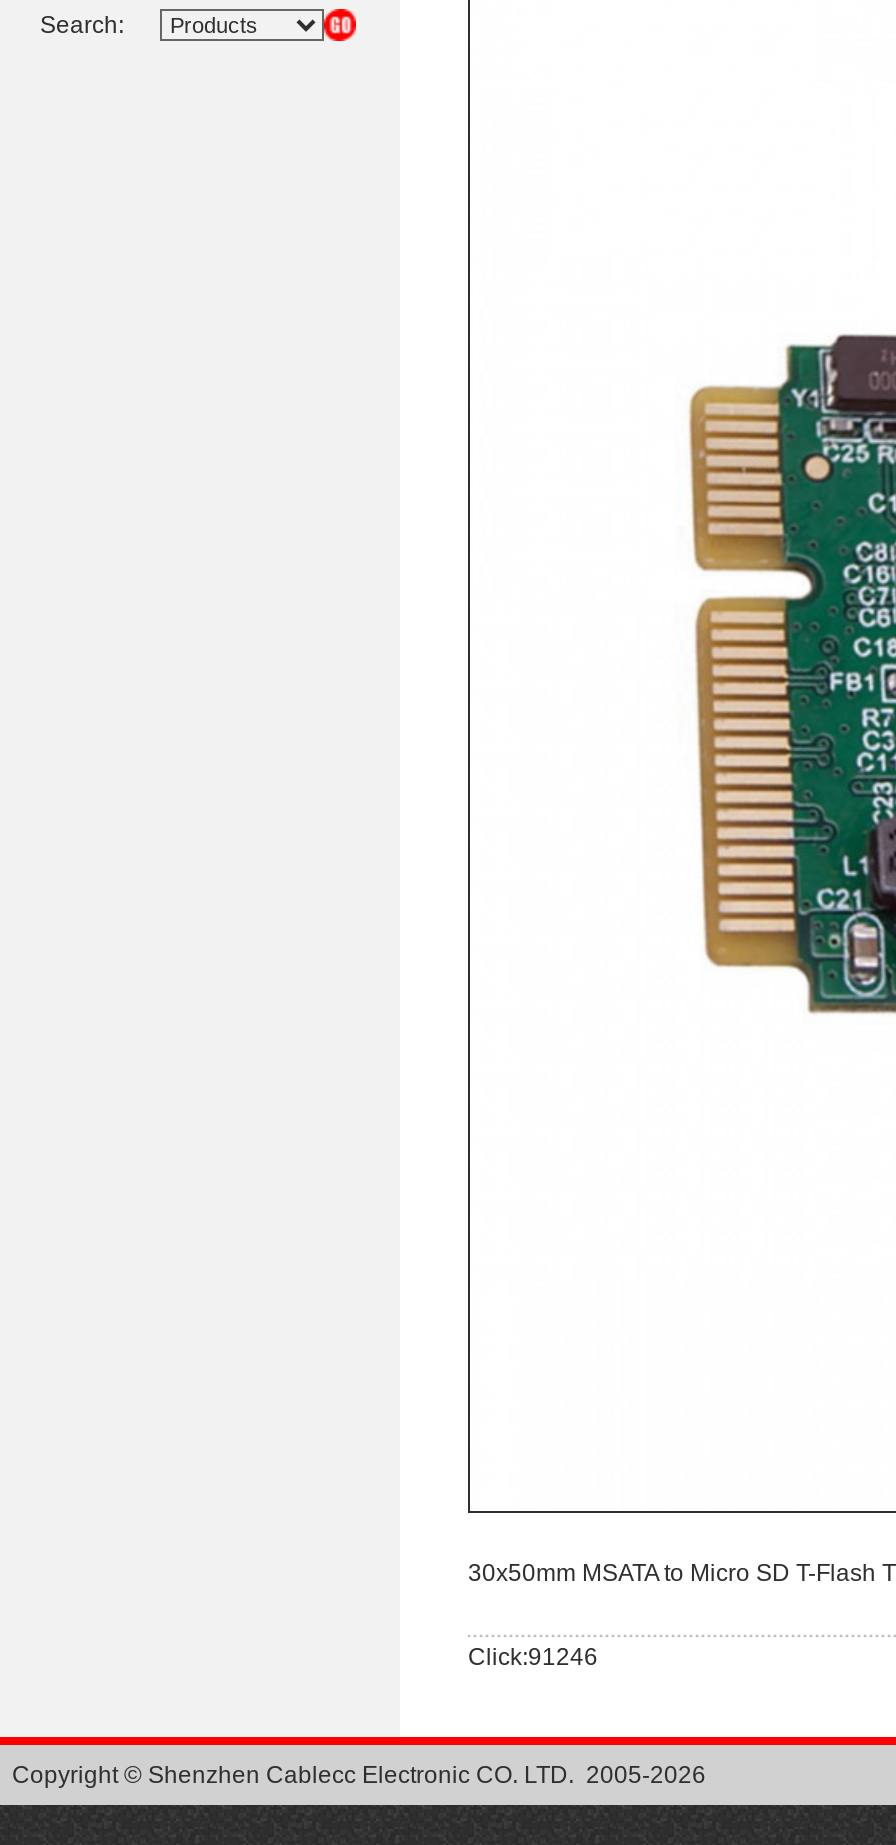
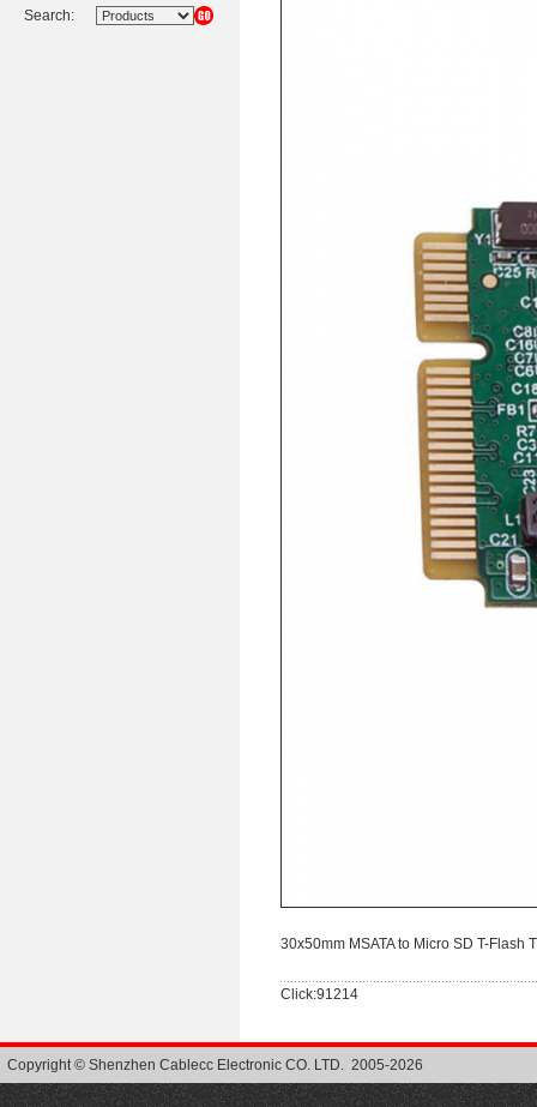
[468,1643,598,1671] Click:91246 -> [280,986,358,1003] Click:91214

